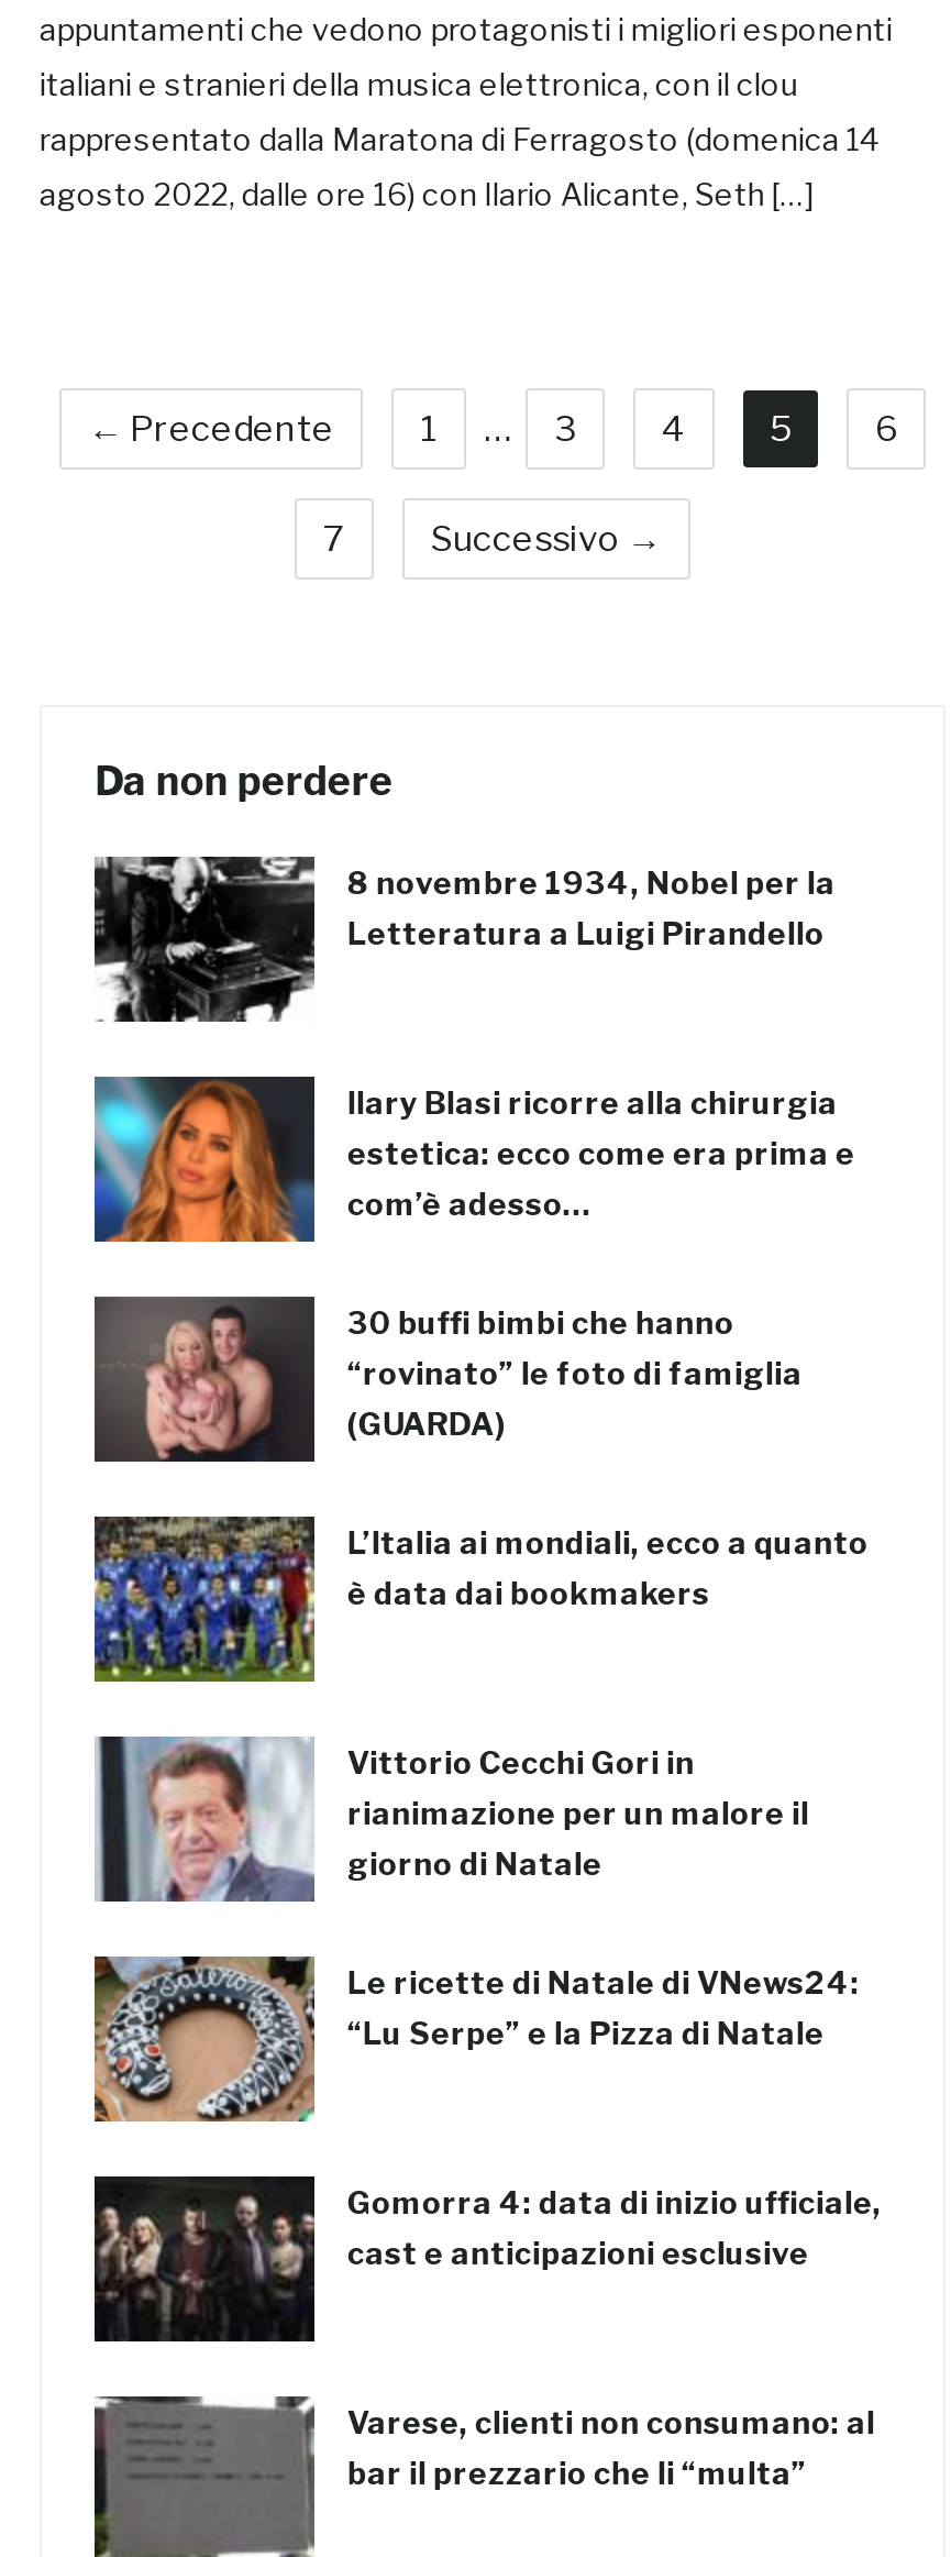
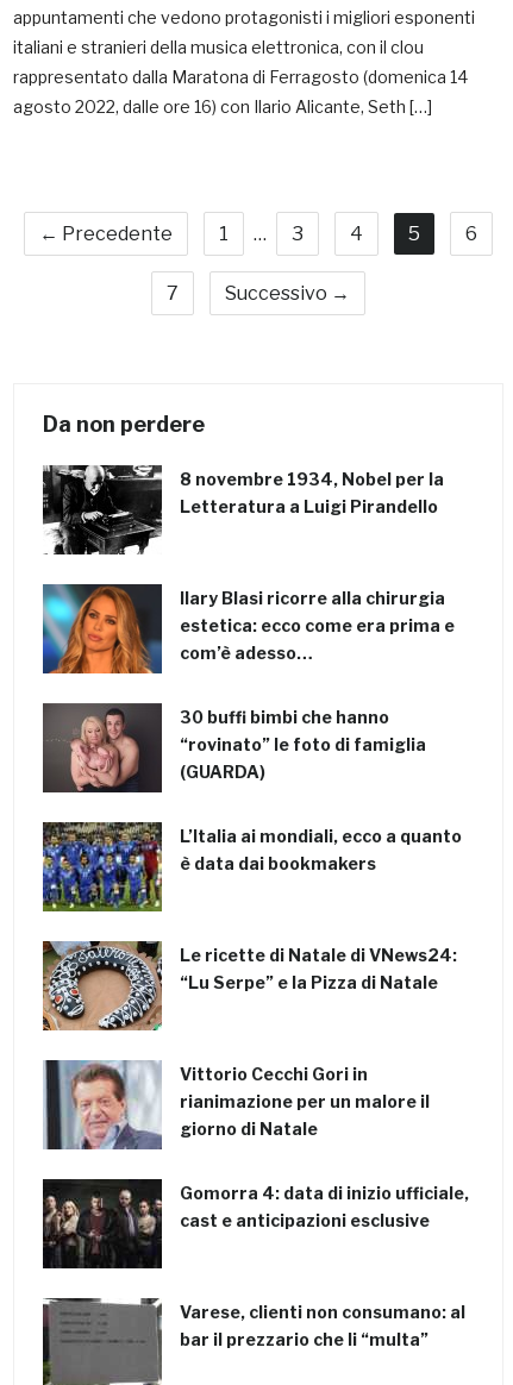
moved [106,1734,809,1906] -> [49,1059,430,1152]: [image] | Vittorio Cecchi Gori in | rianimazione per un malore il | giorno di Natale
moved [92,1957,860,2124] -> [42,941,457,1032]: [image] | Le ricette di Natale di VNews24: | “Lu Serpe” e la Pizza di Natale

